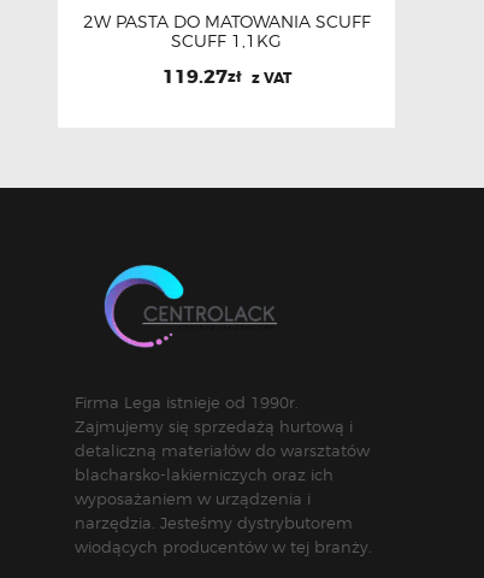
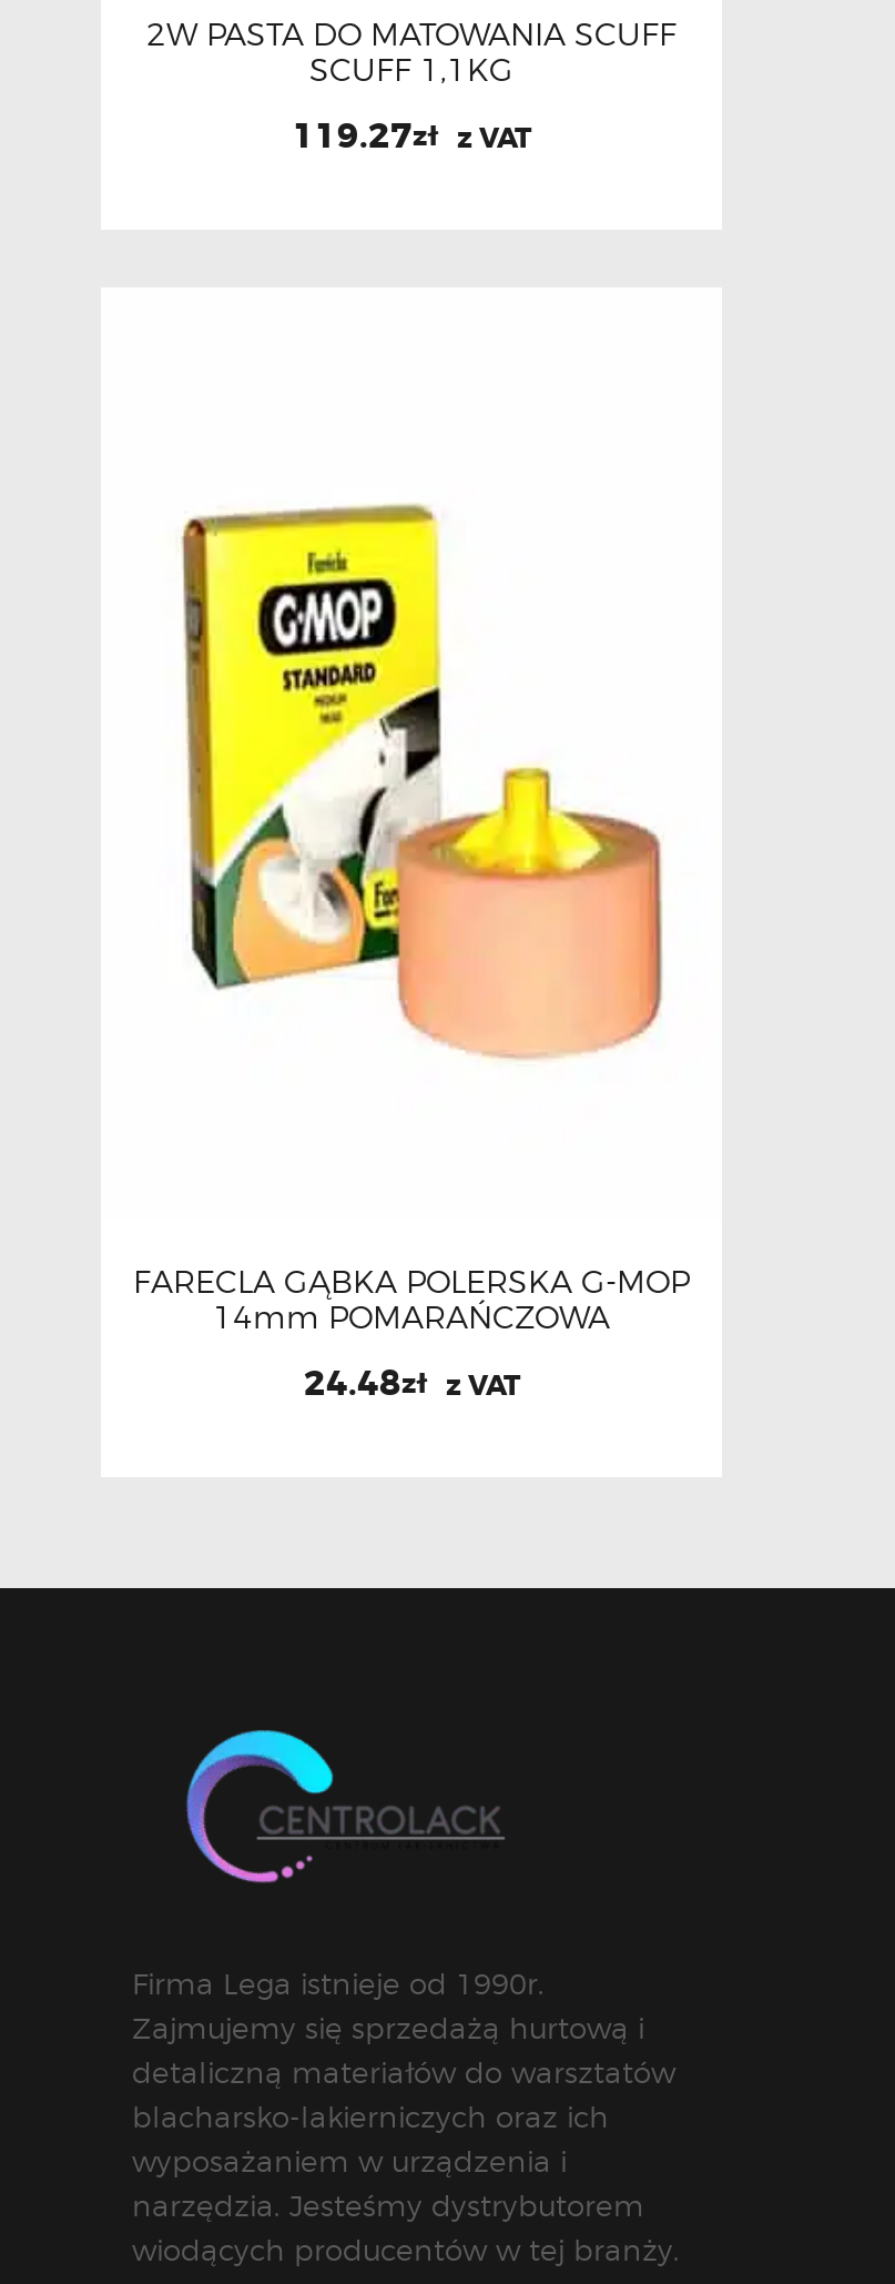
none -> [133,1261,690,1406] FARECLA GĄBKA POLERSKA G-MOP | 14mm POMARAŃCZOWA | 24.48zł z VAT
none -> [179,503,664,1062] [image]

